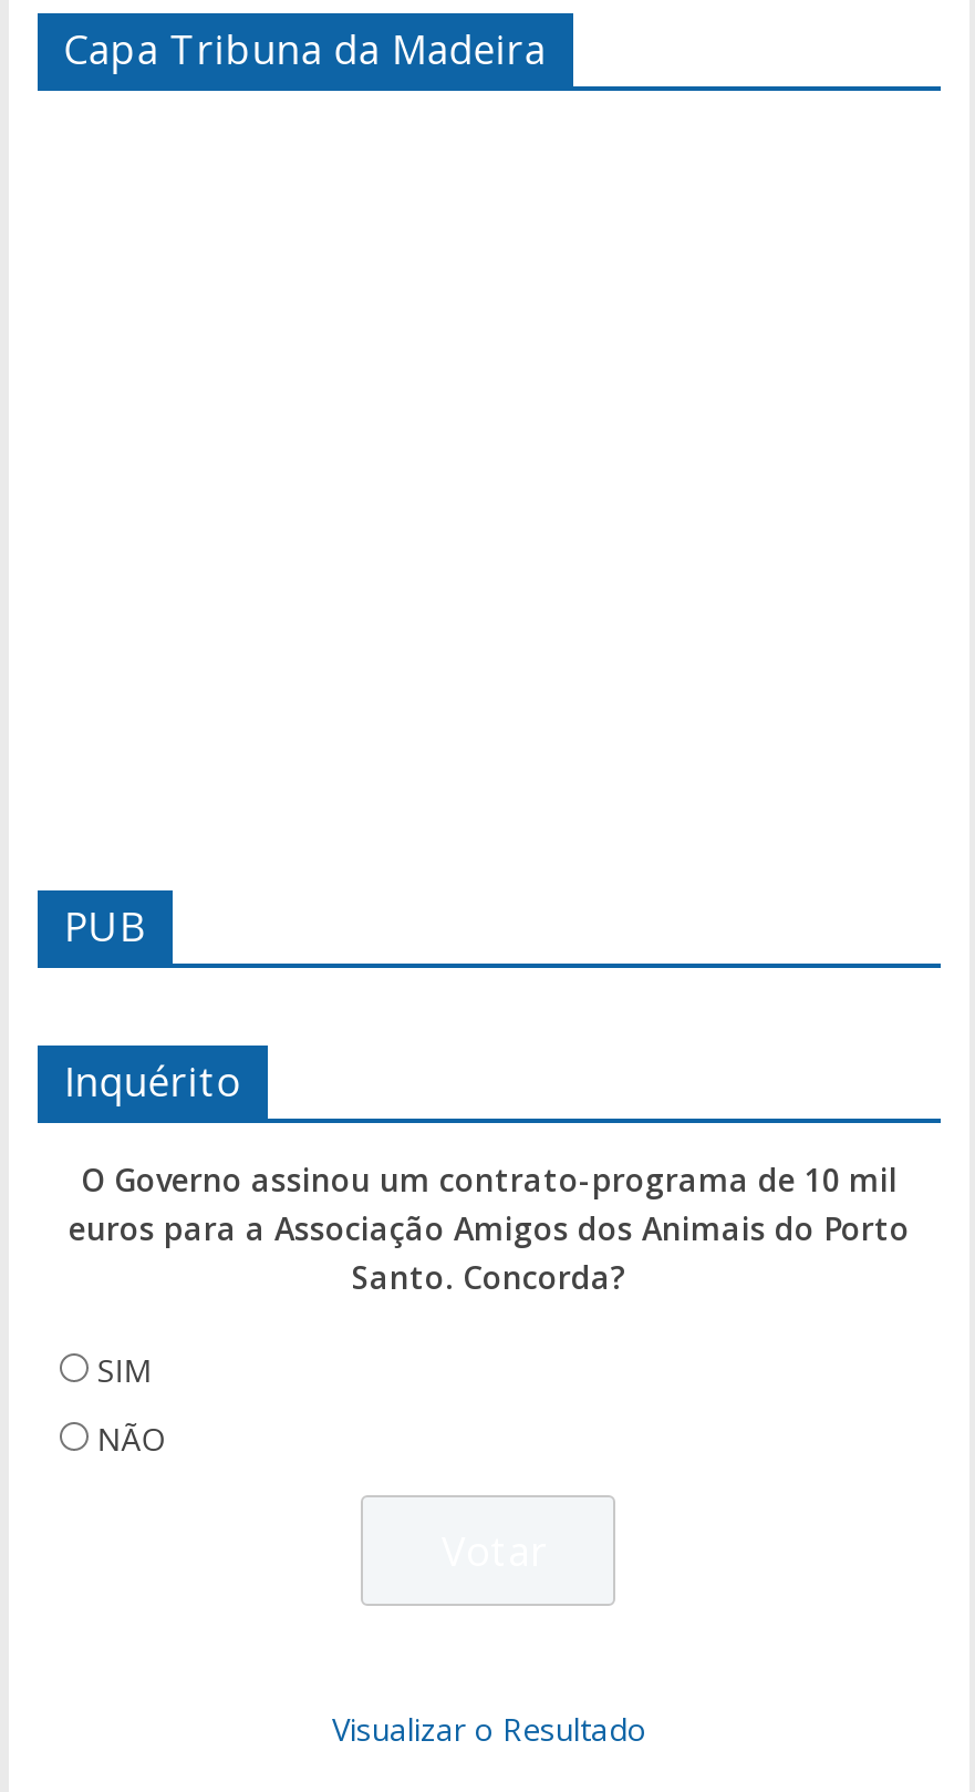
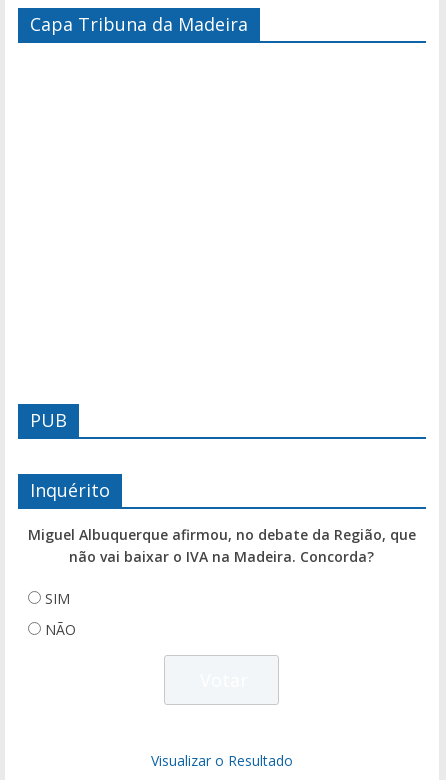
[69,1159,910,1298] O Governo assinou um contrato-programa de 10 mil | euros para a Associação Amigos dos Animais do Porto | Santo. Concorda? -> [28,525,416,566] Miguel Albuquerque afirmou, no debate da Região, que | não vai baixar o IVA na Madeira. Concorda?

